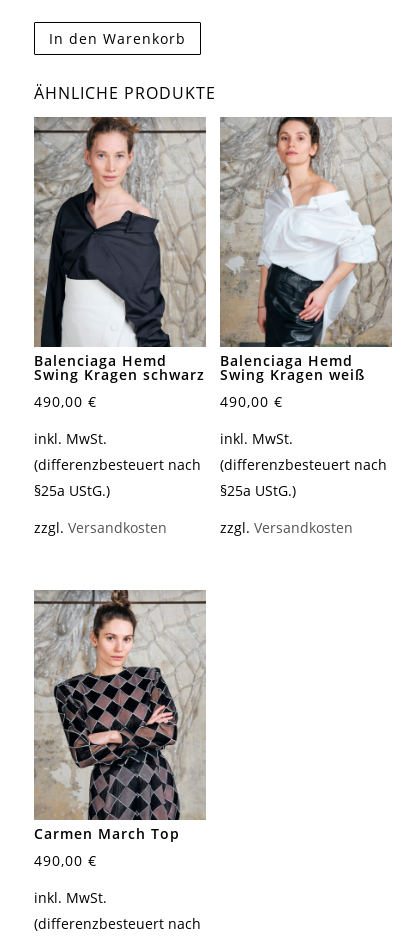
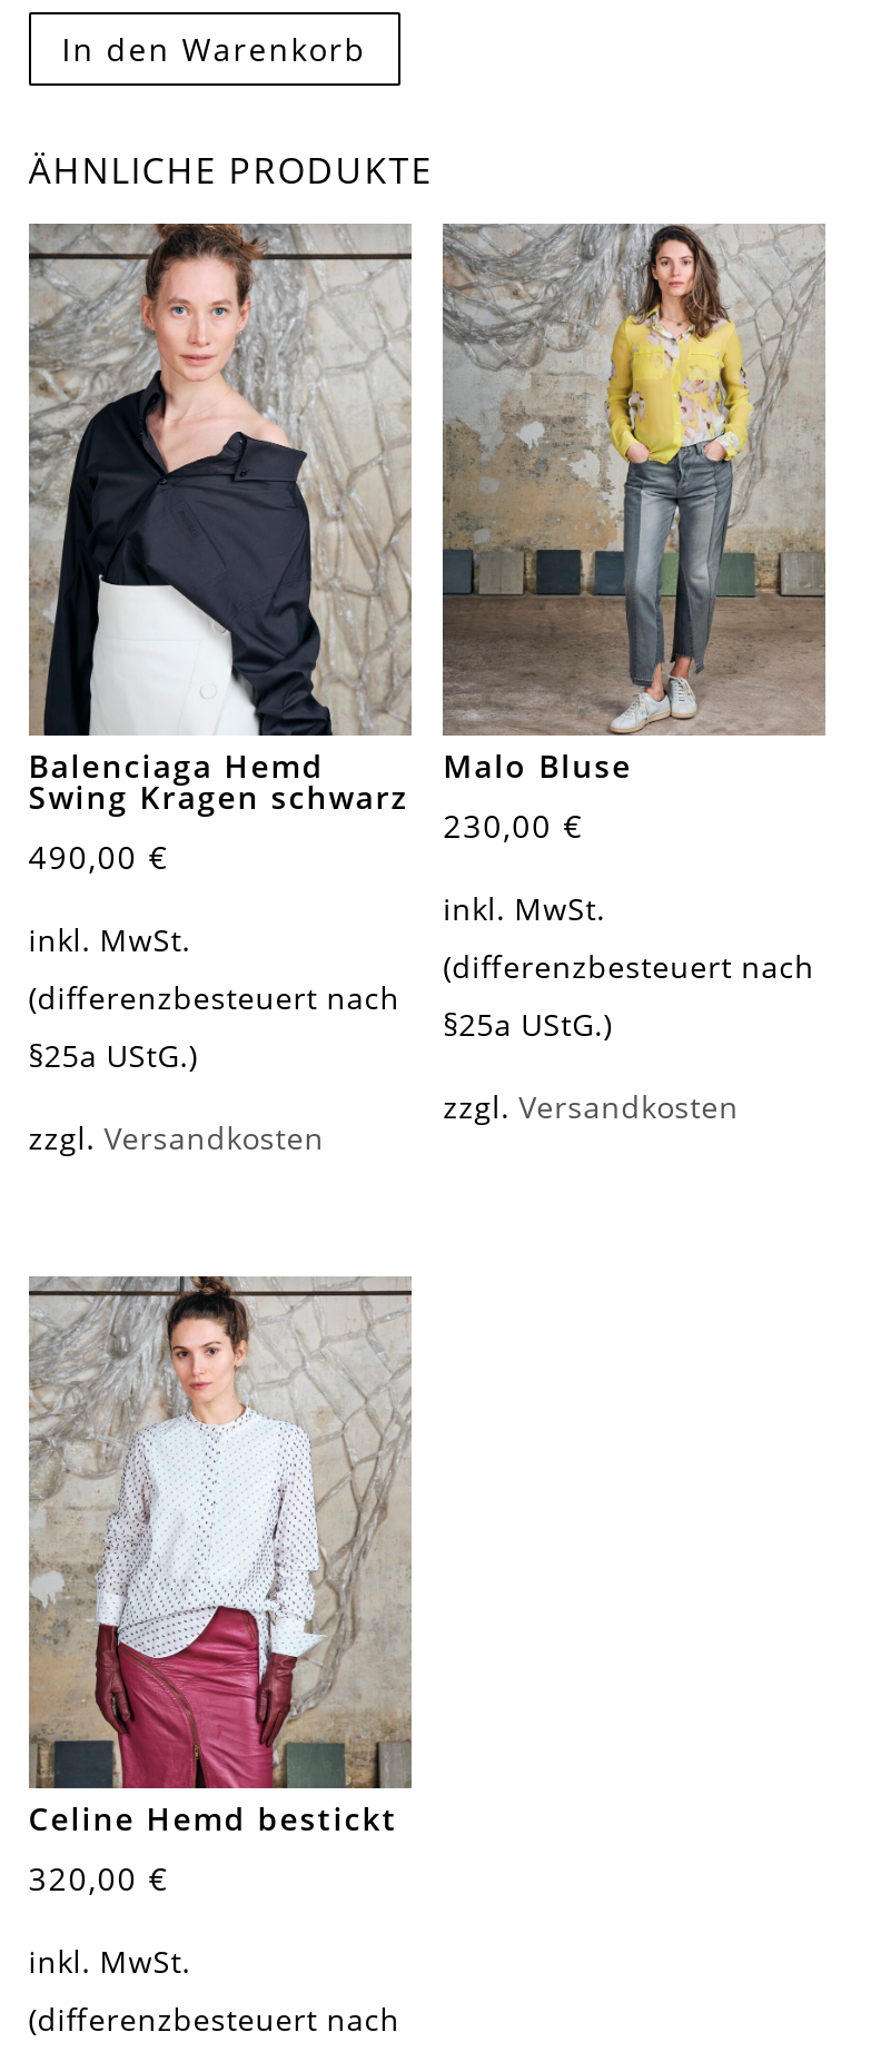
[220,117,392,411] [image] | Balenciaga Hemd | Swing Kragen weiß | 490,00 € -> [441,224,825,846] [image] | Malo Bluse | 230,00 €
[34,590,206,870] [image] | Carmen March Top | 490,00 € -> [28,1276,412,1899] [image] | Celine Hemd bestickt | 320,00 €

